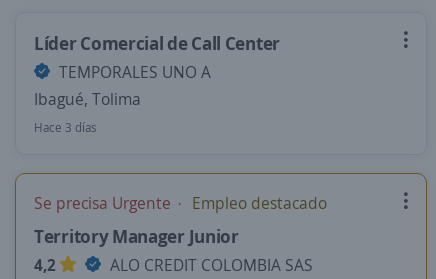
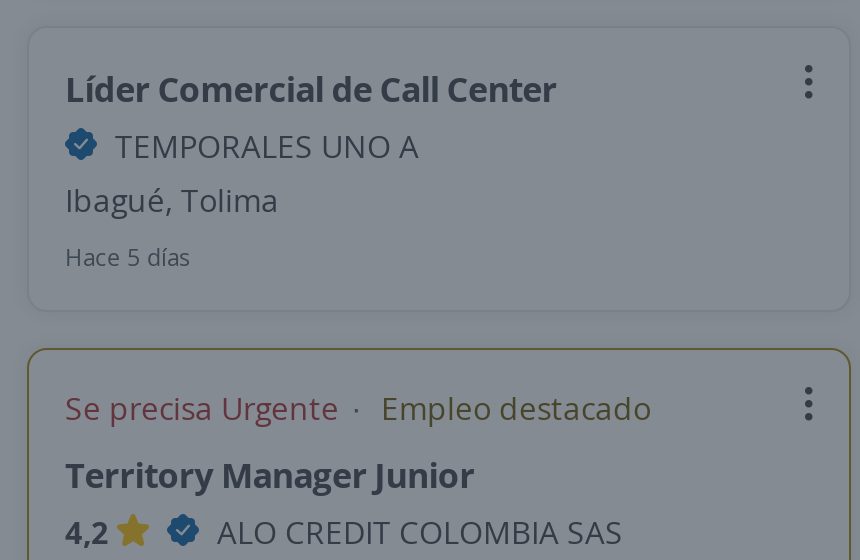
[34,119,97,136] Hace 3 días -> [65,240,191,274] Hace 5 días

